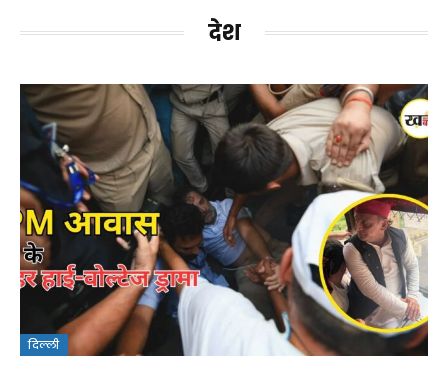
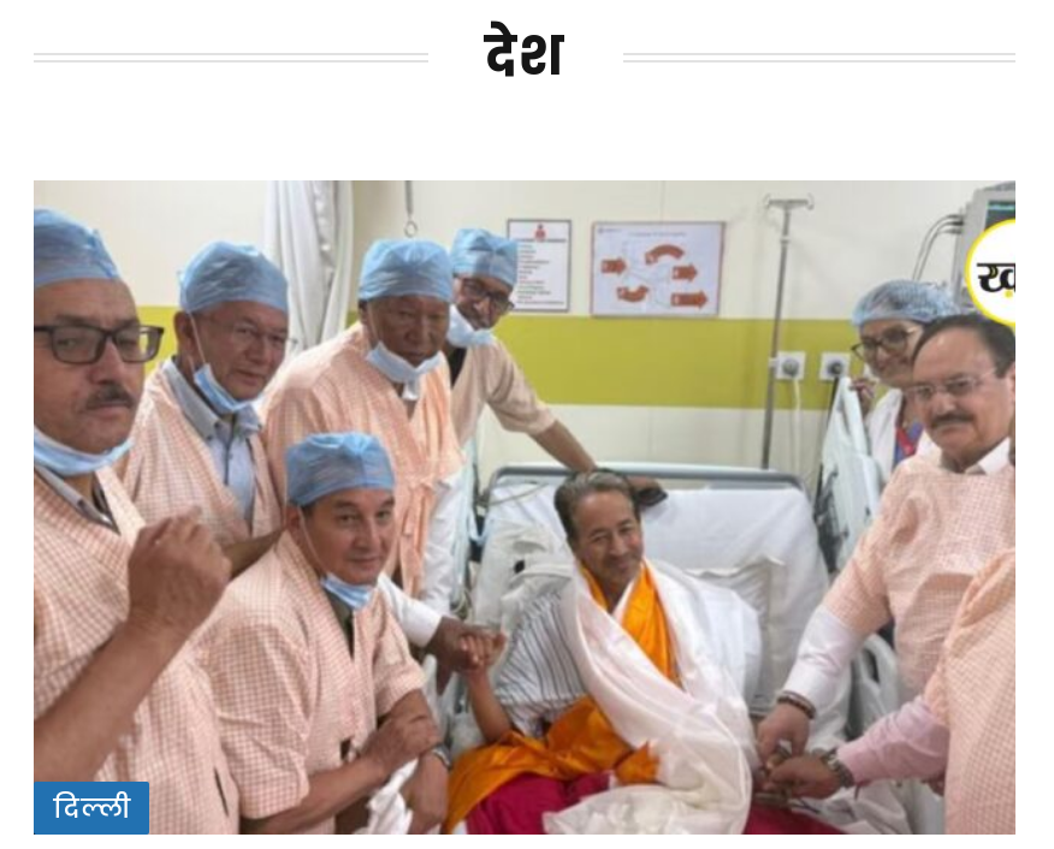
[19,83,429,357] [image] -> [31,180,1018,837] [image]

